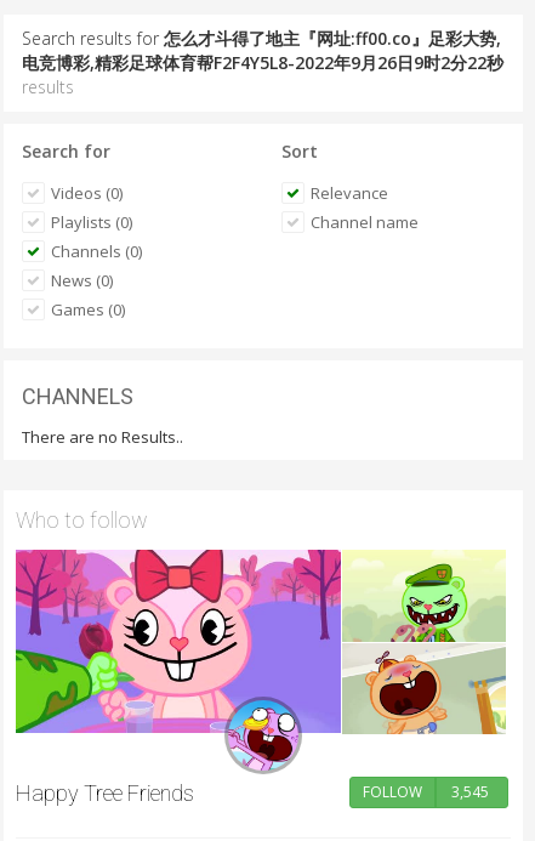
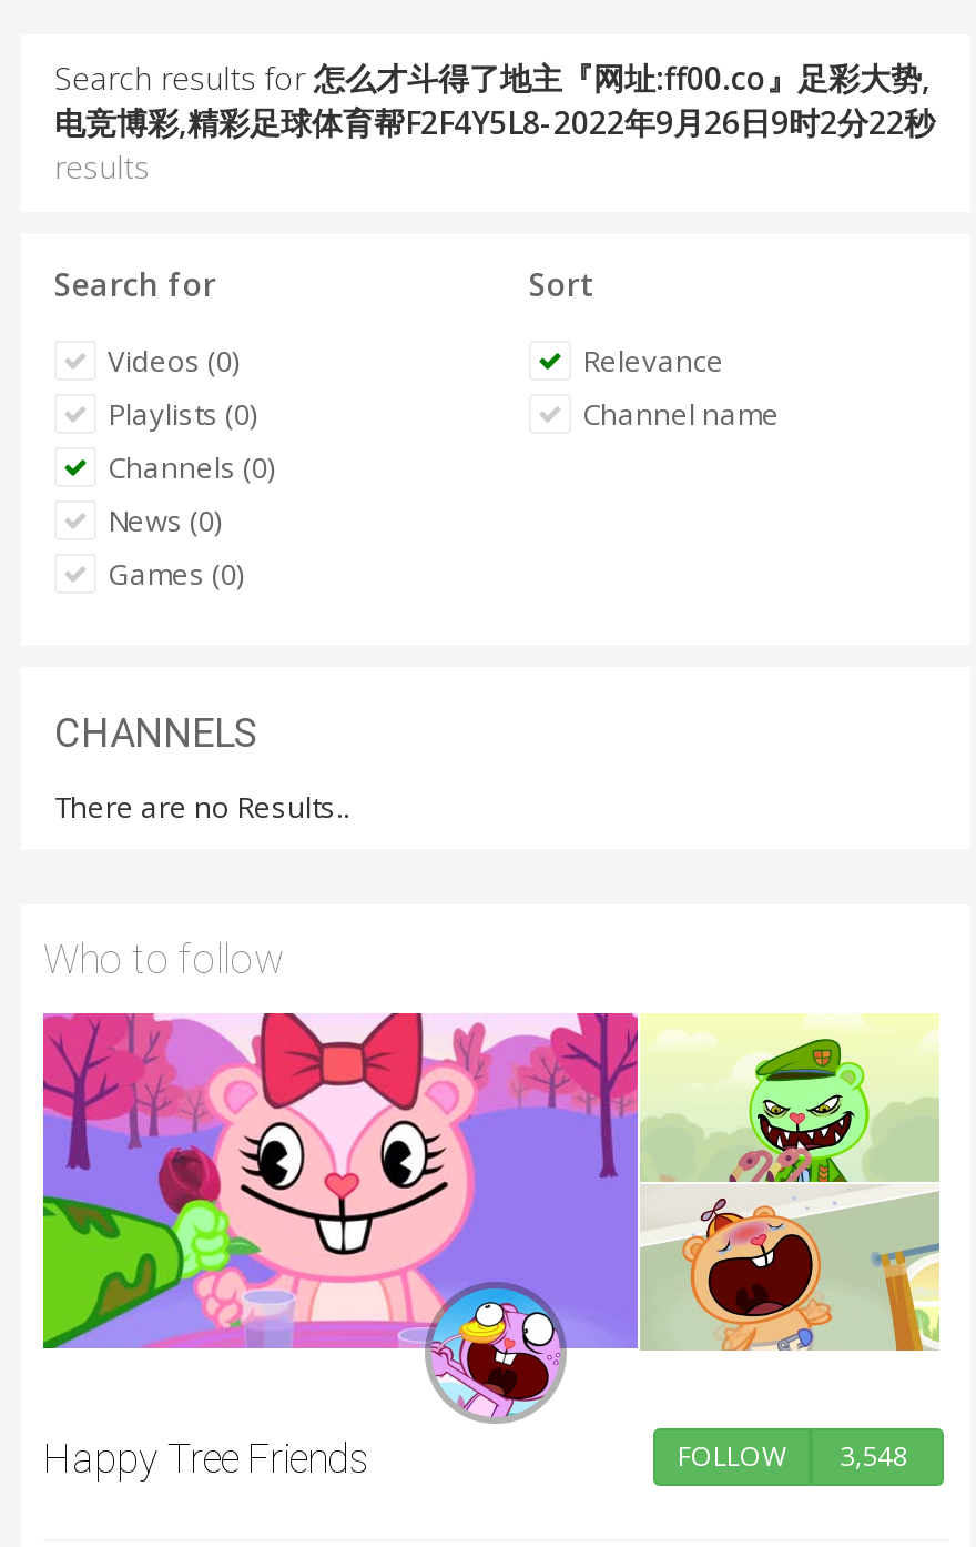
[363,782,489,803] FOLLOW 3,545 -> [678,1438,908,1476] FOLLOW 3,548

